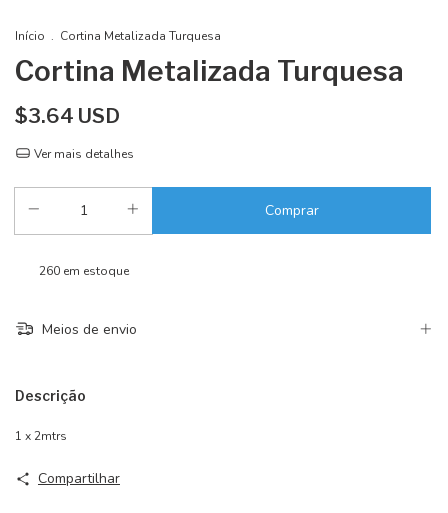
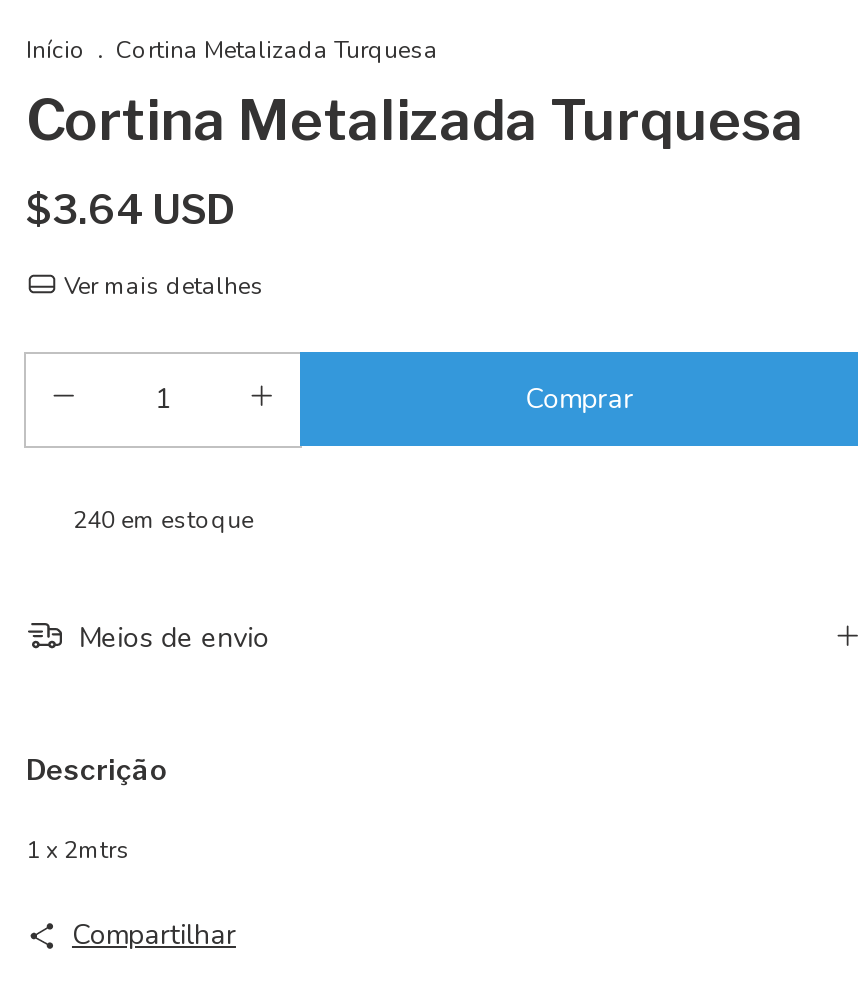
[39,263,129,279] 260 em estoque -> [73,503,253,535] 240 em estoque

